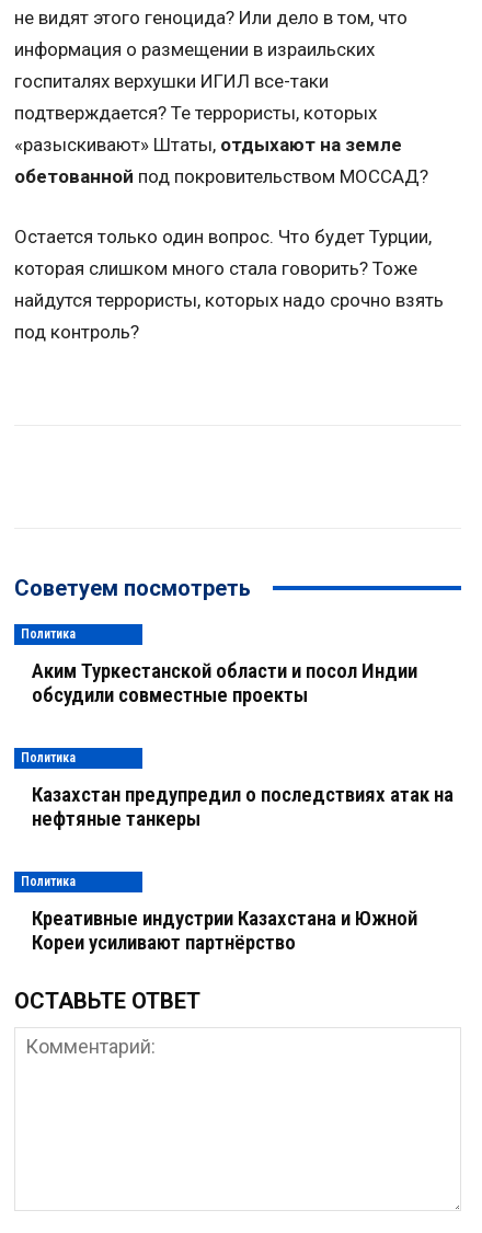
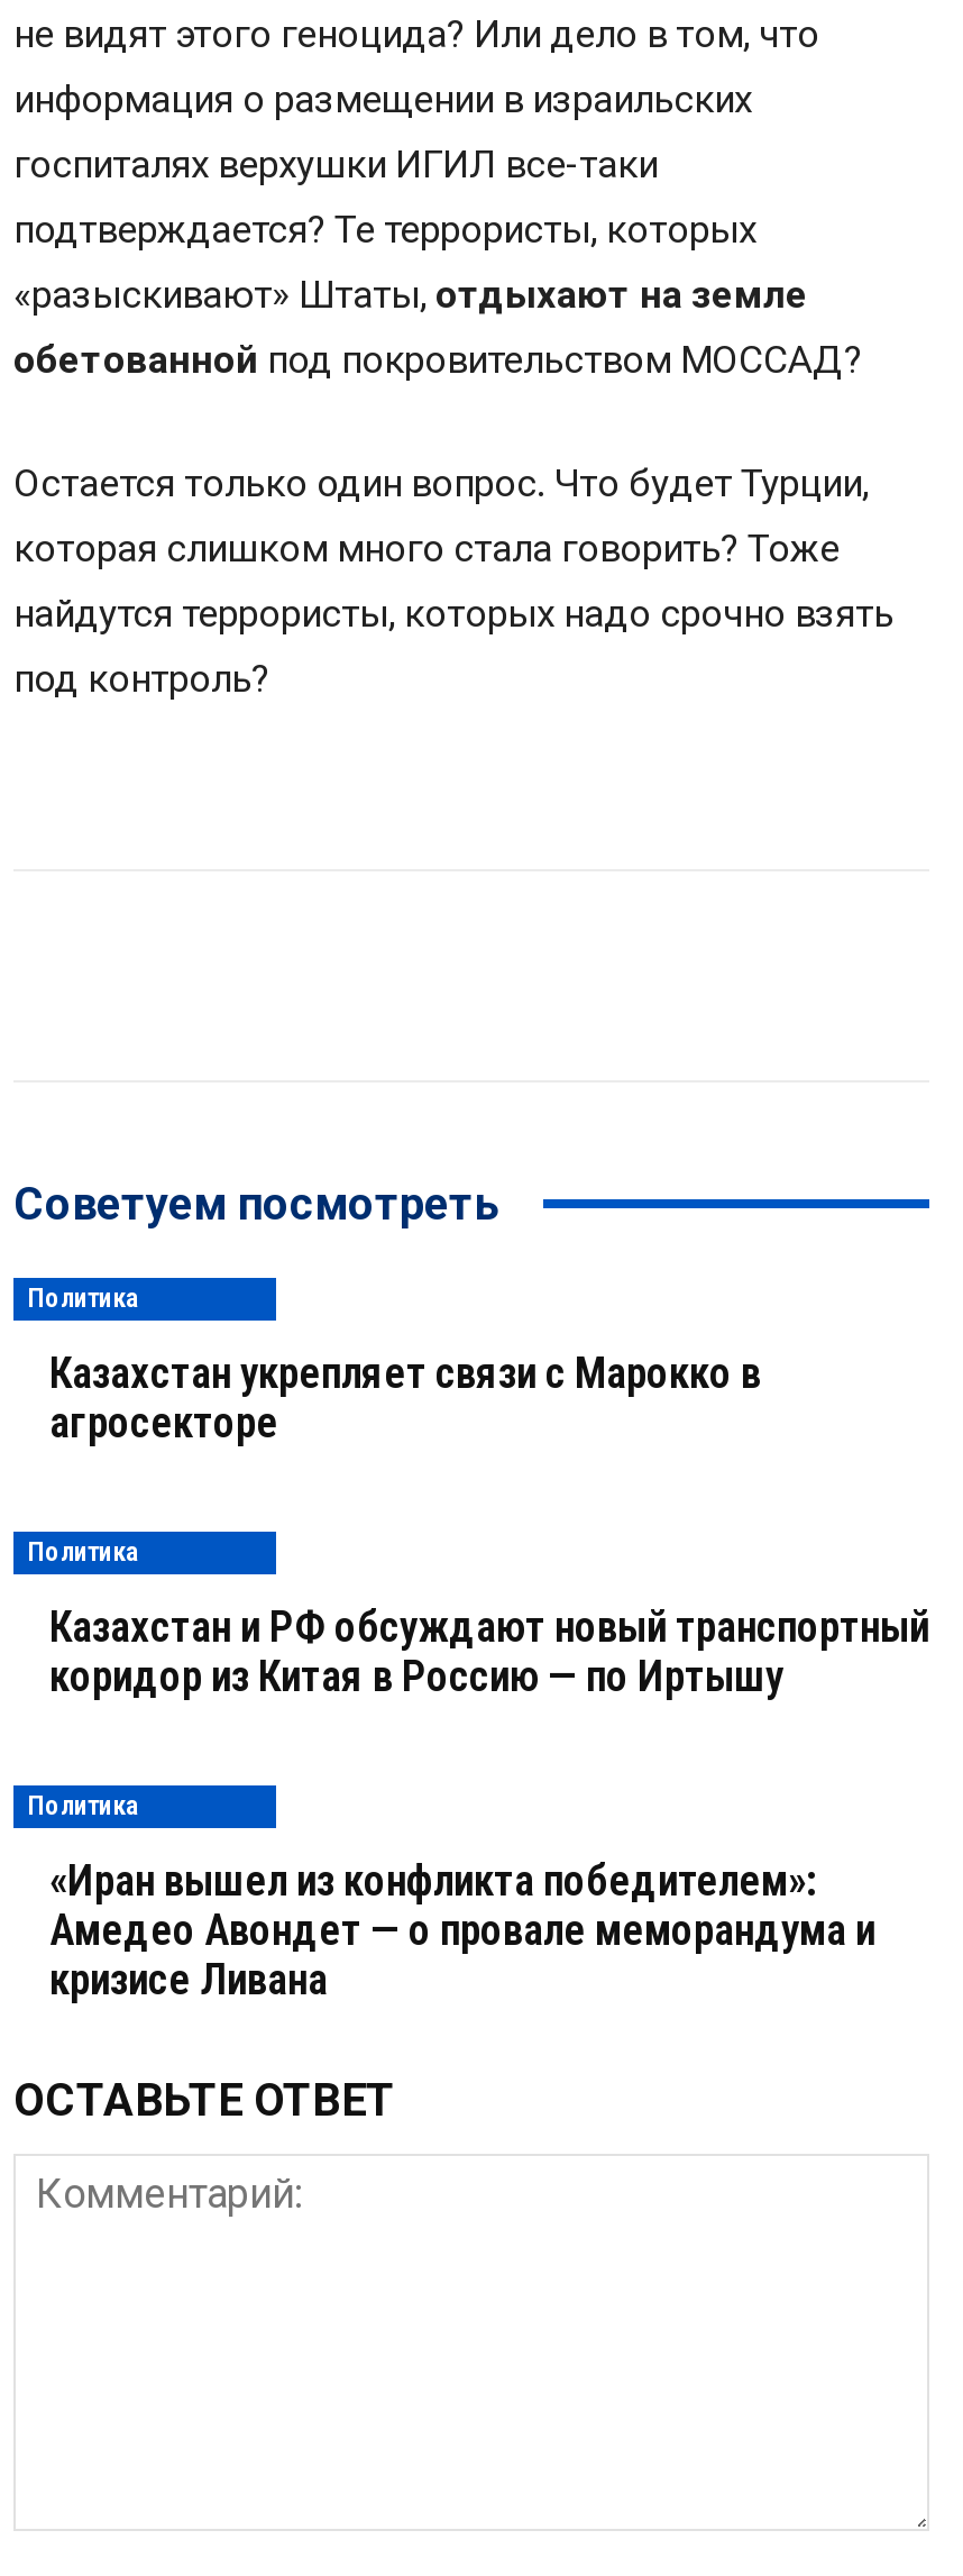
[32,658,417,707] Аким Туркестанской области и посол Индии | обсудили совместные проекты -> [49,1347,761,1448] Казахстан укрепляет связи с Марокко в | агросекторе
[32,782,454,831] Казахстан предупредил о последствиях атак на | нефтяные танкеры -> [49,1601,929,1702] Казахстан и РФ обсуждают новый транспортный | коридор из Китая в Россию — по Иртышу
[32,905,417,955] Креативные индустрии Казахстана и Южной | Кореи усиливают партнёрство -> [49,1854,875,2005] «Иран вышел из конфликта победителем»: | Амедео Авондет — о провале меморандума и | кризисе Ливана

